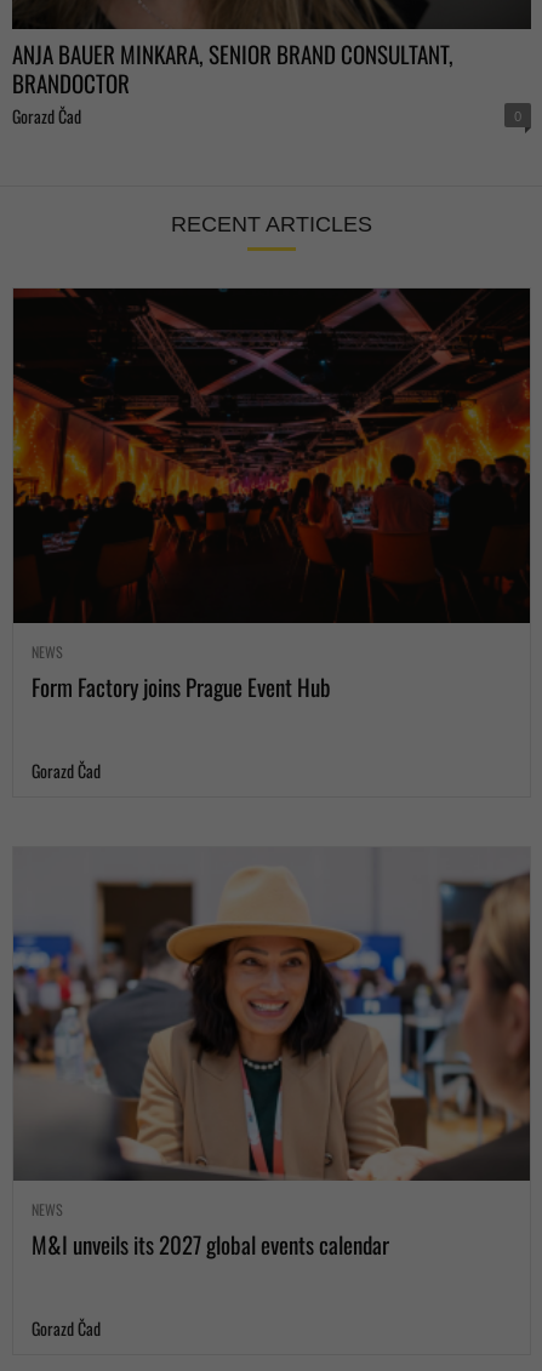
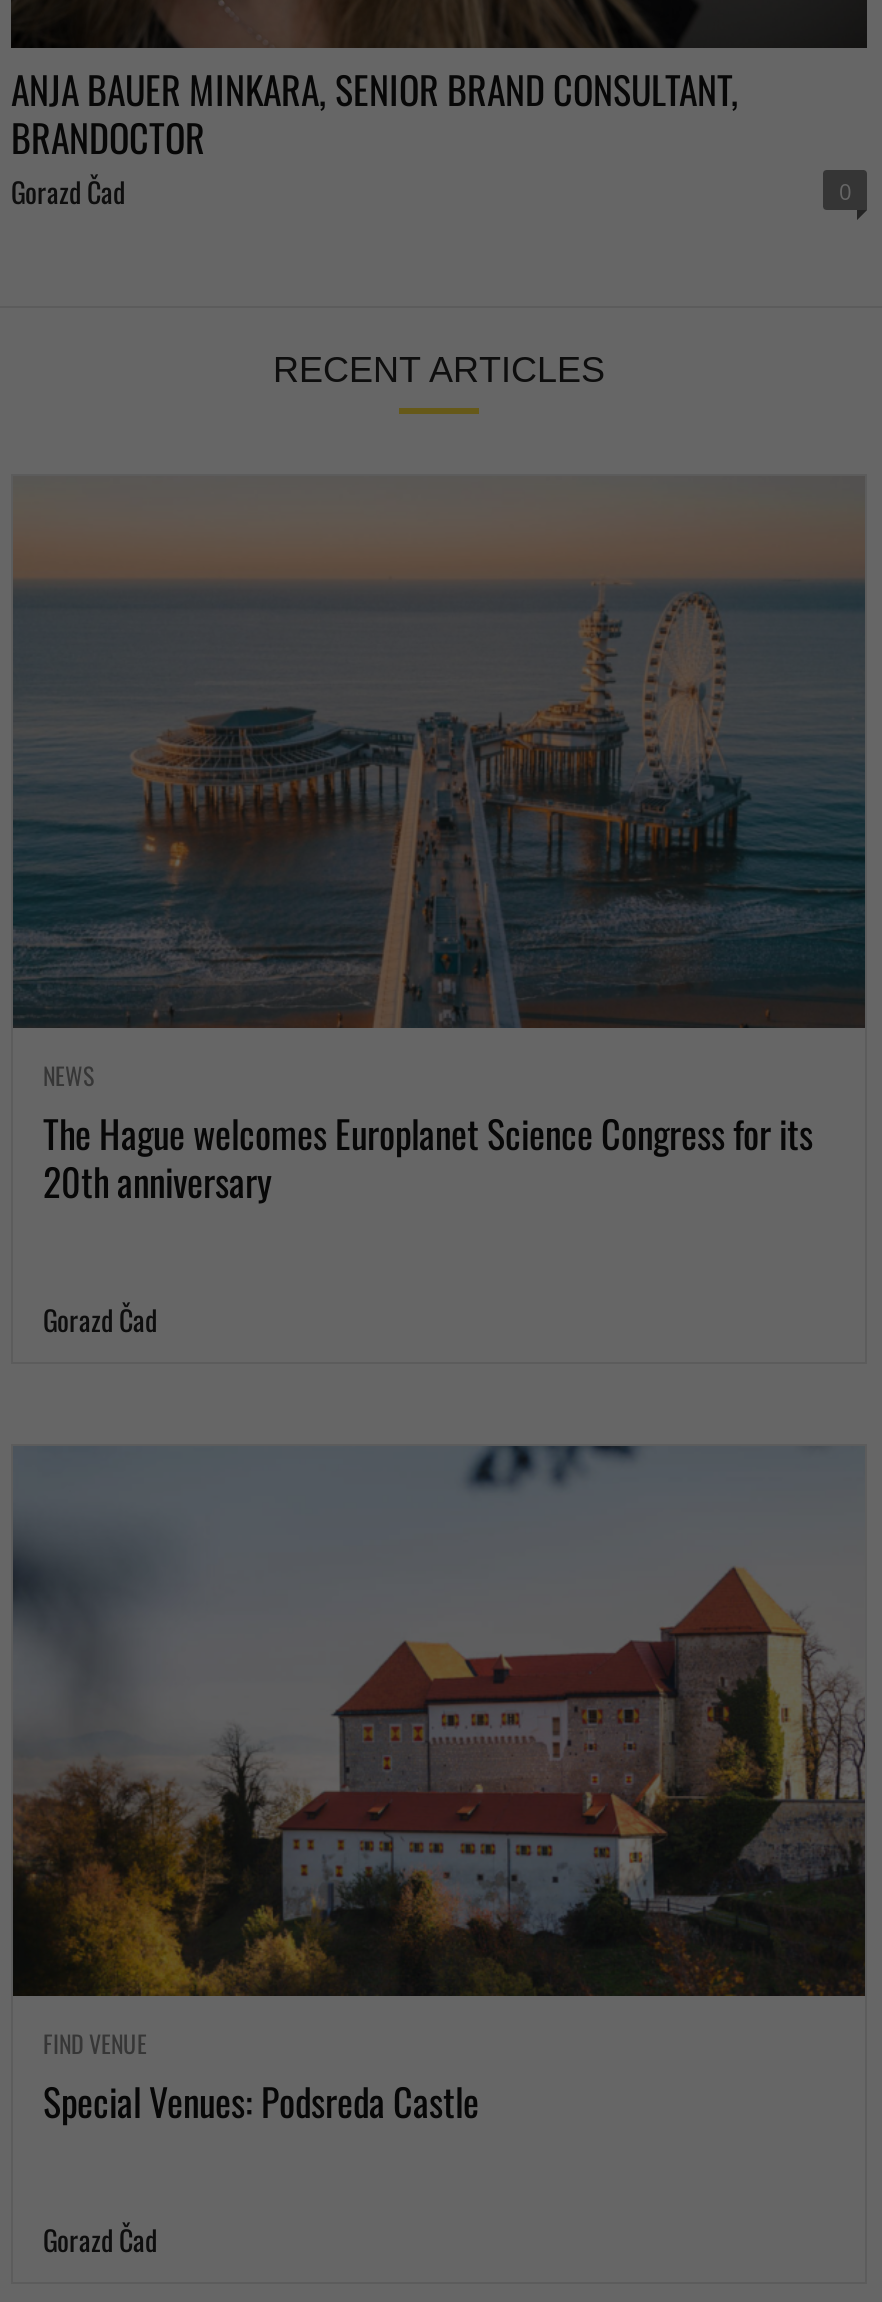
[12,287,531,703] [image] | Form Factory joins Prague Event Hub -> [11,476,867,1208] [image] | The Hague welcomes Europlanet Science Congress for its | 20th anniversary
[12,847,531,1261] [image] | NEWS | M&I unveils its 2027 global events calendar -> [11,1444,867,2129] [image] | FIND VENUE | Special Venues: Podsreda Castle

